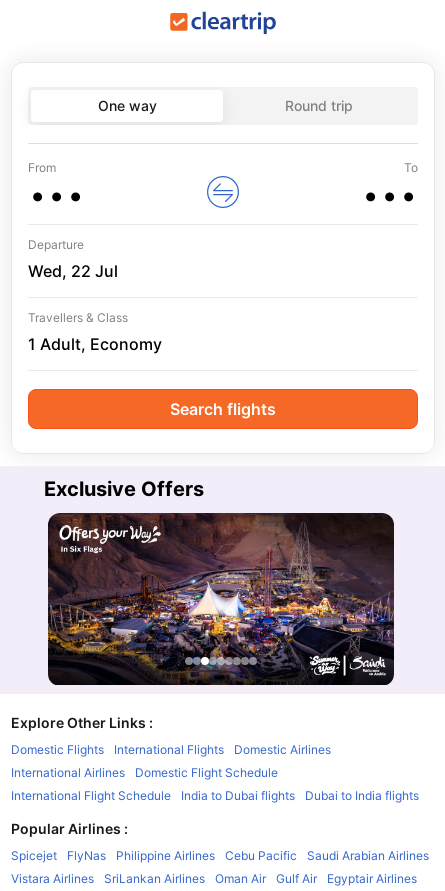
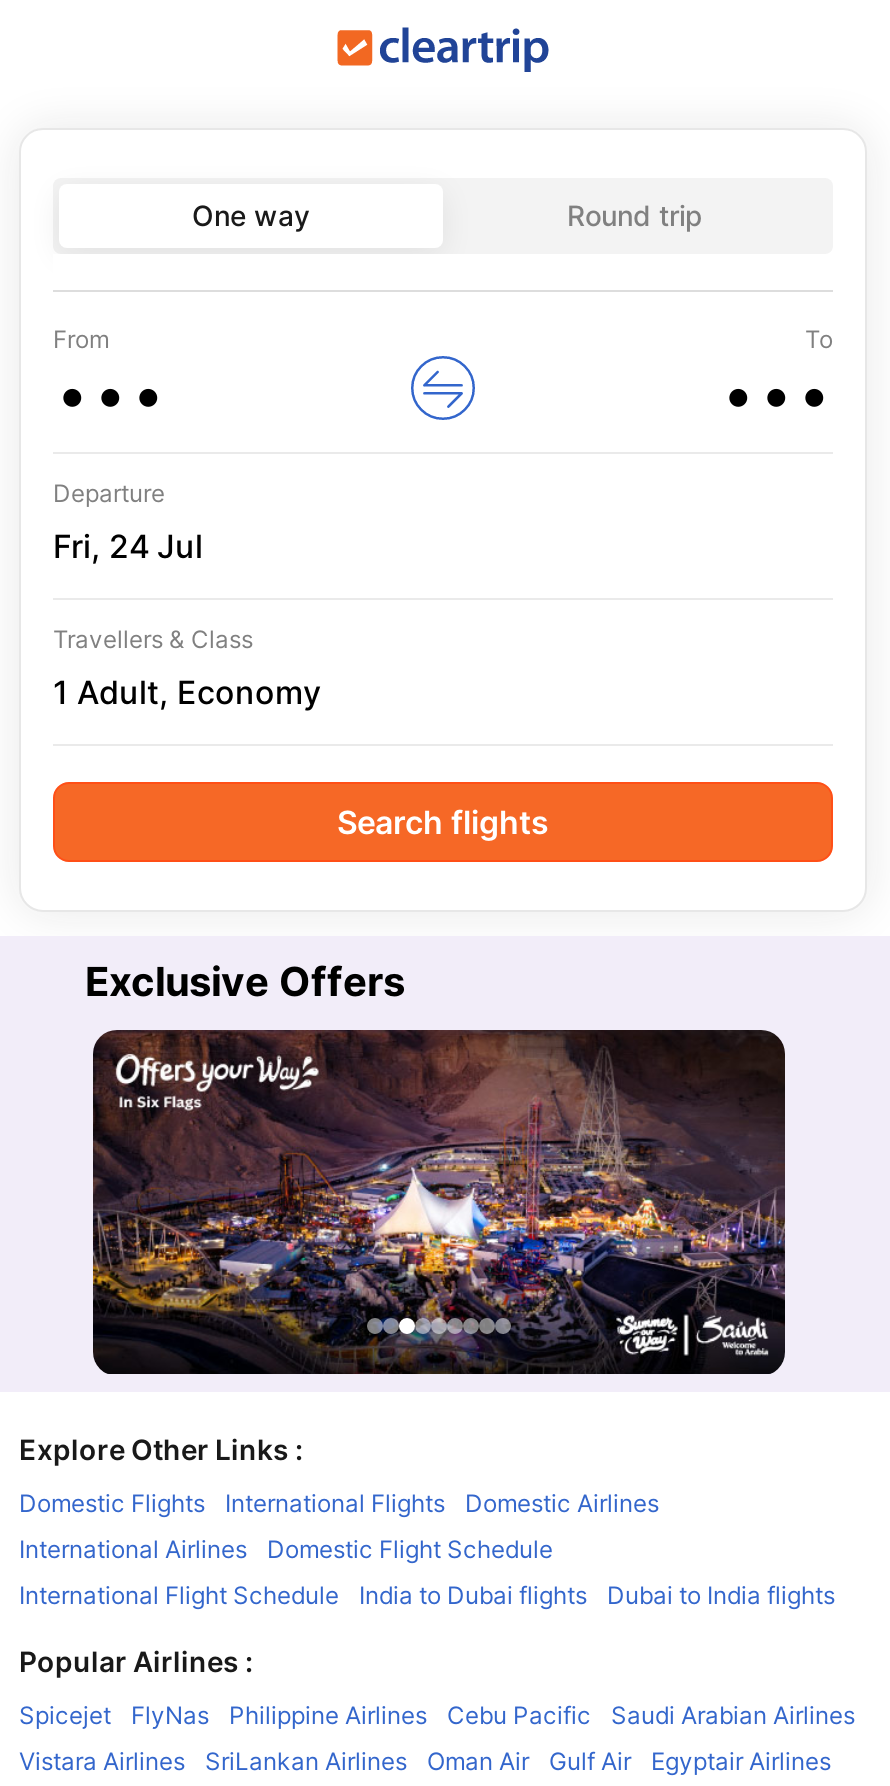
[28,261,118,281] Wed, 22 Jul -> [53,526,203,566] Fri, 24 Jul

